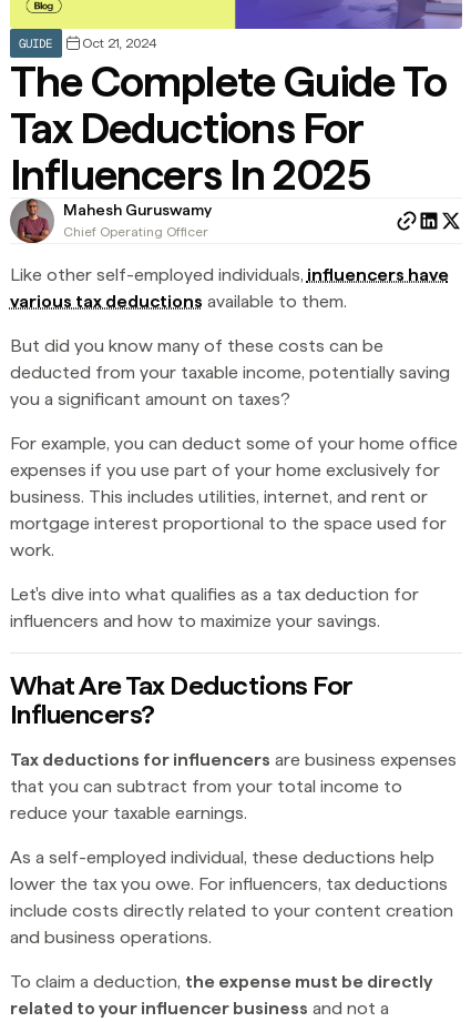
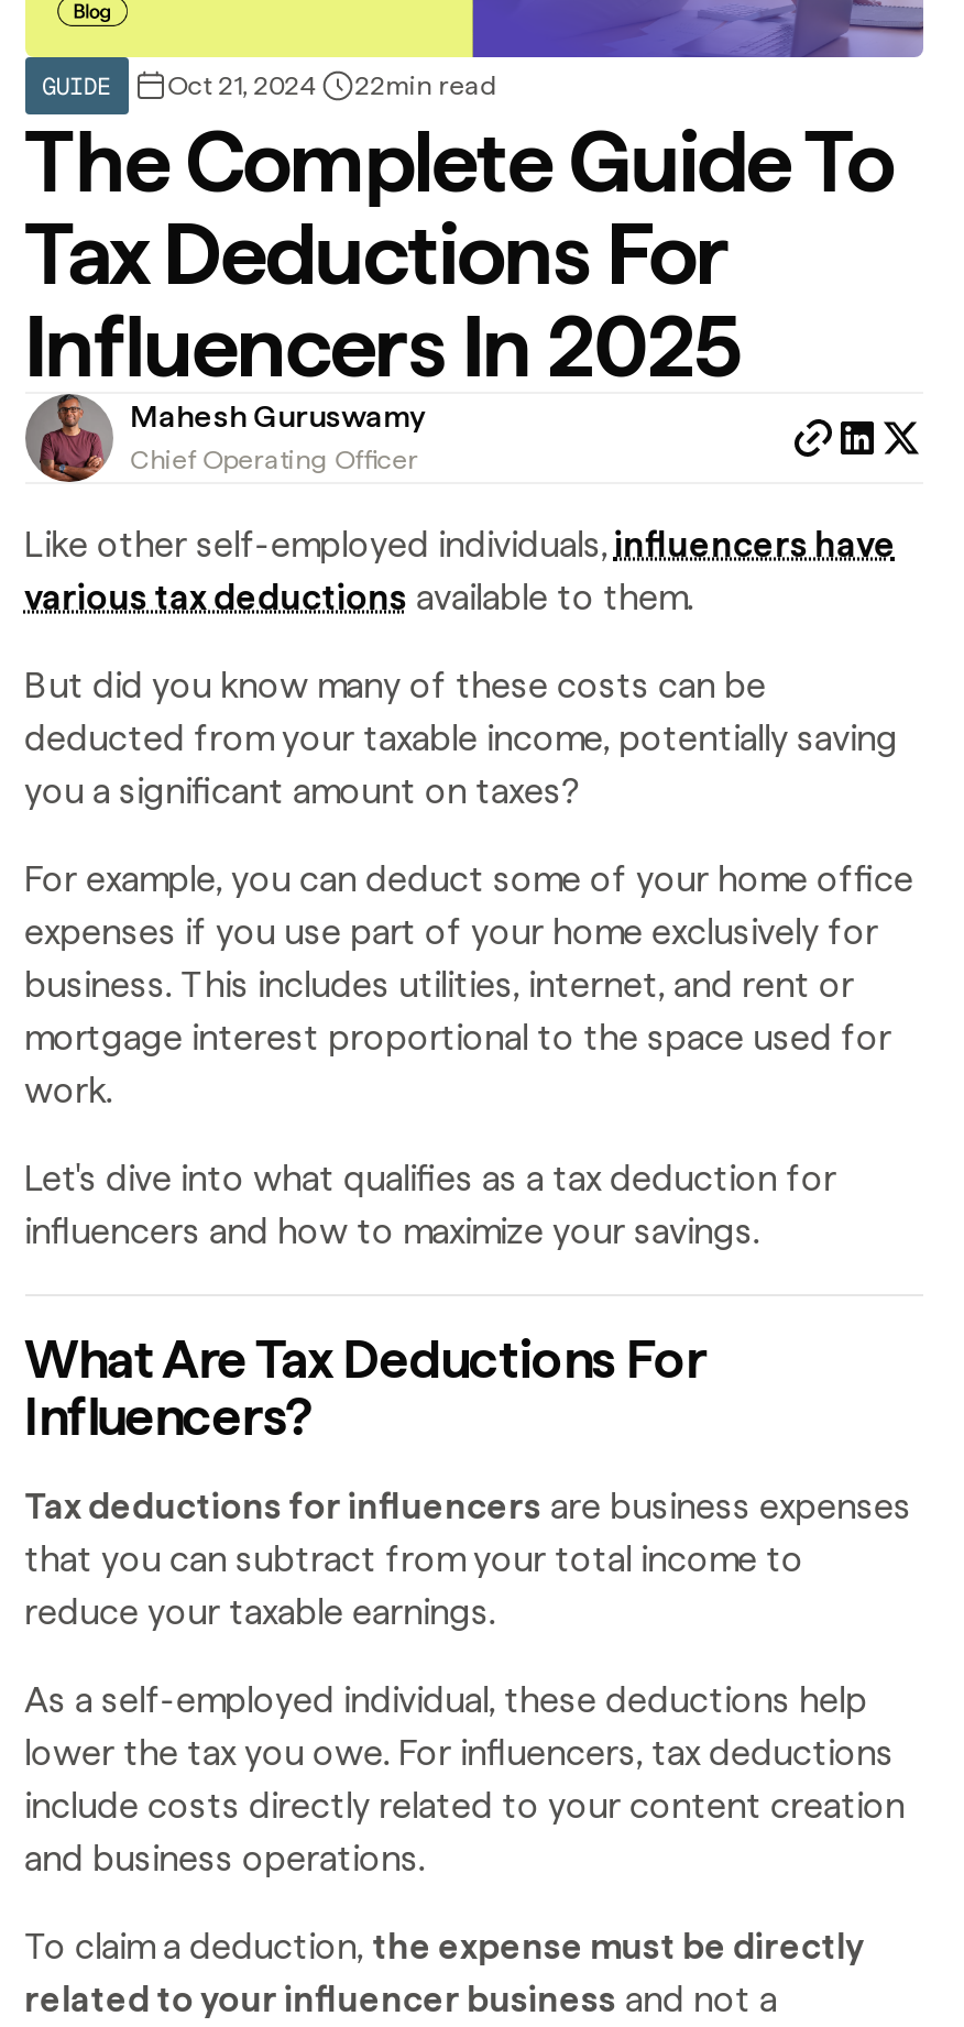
none -> [355,70,498,101] 22min read

